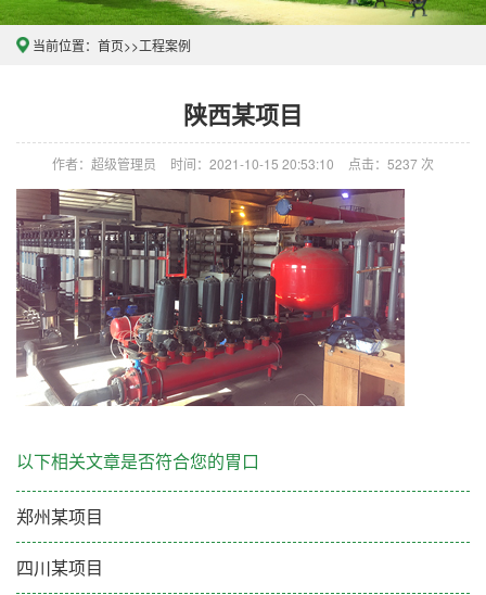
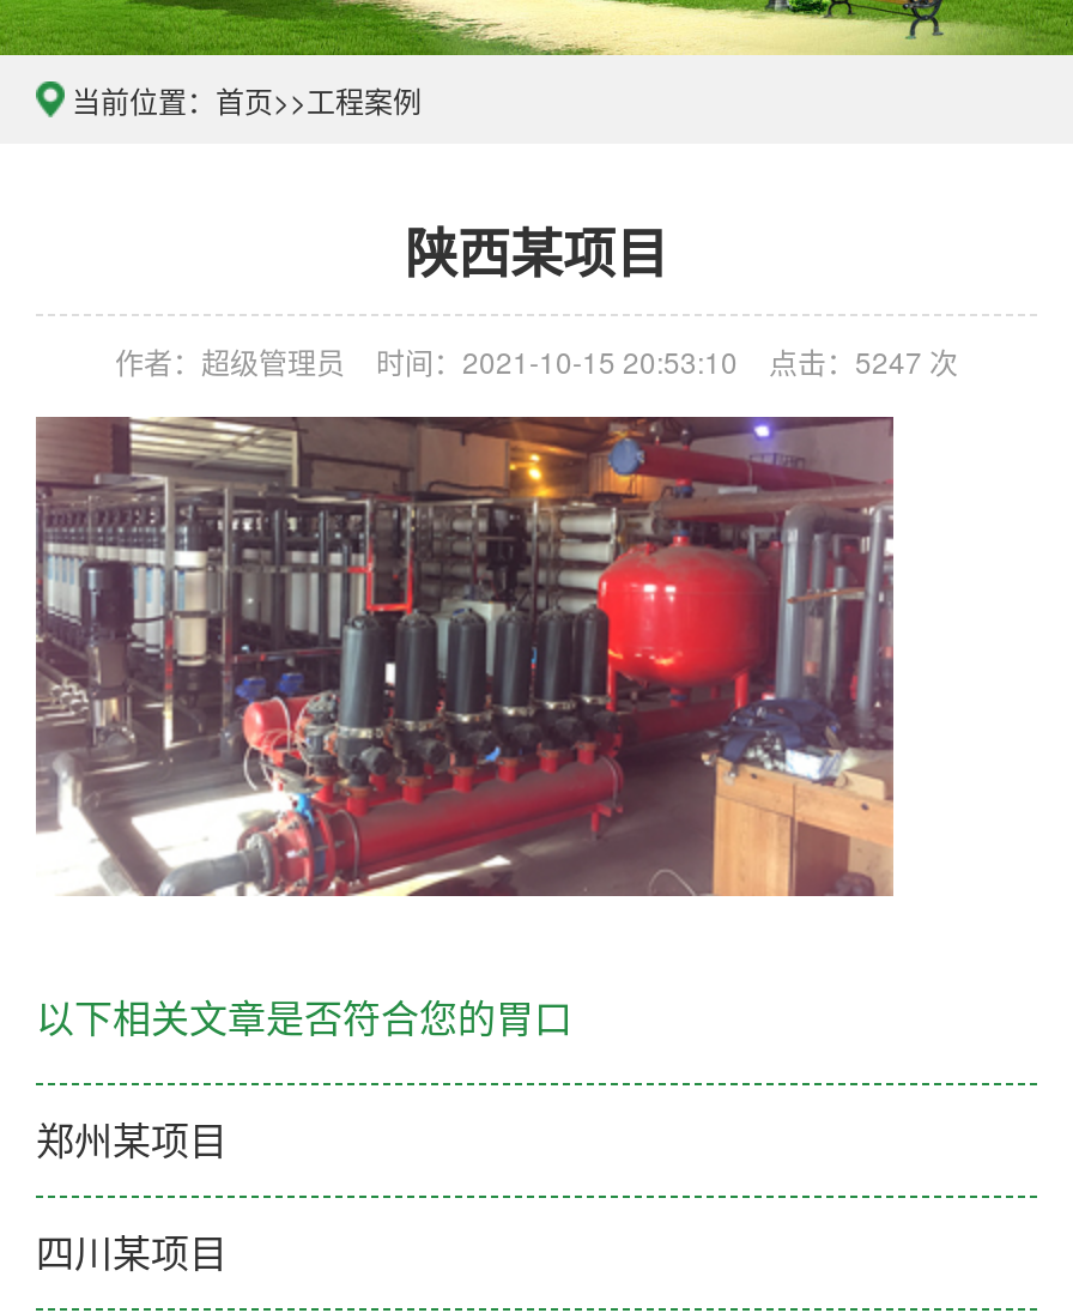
[52,154,434,173] 作者：超级管理员 时间：2021-10-15 20:53:10 点击：5237 次 -> [115,340,958,381] 作者：超级管理员 时间：2021-10-15 20:53:10 点击：5247 次

